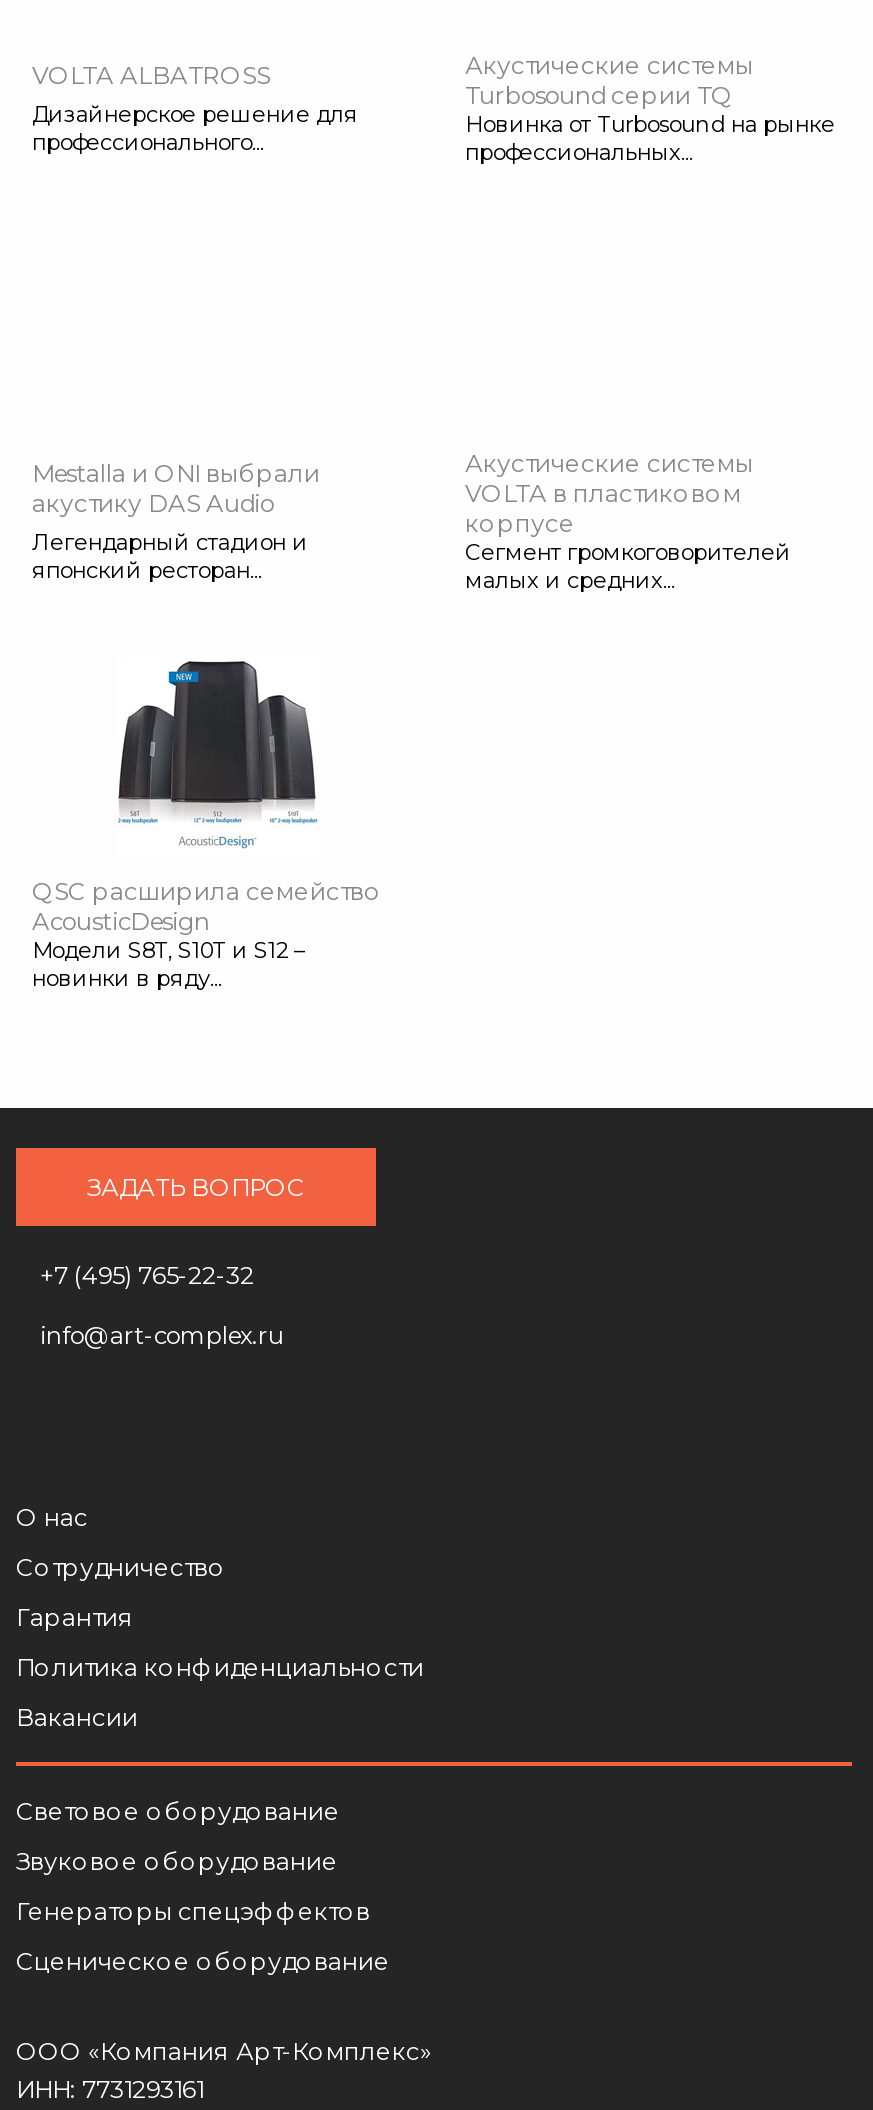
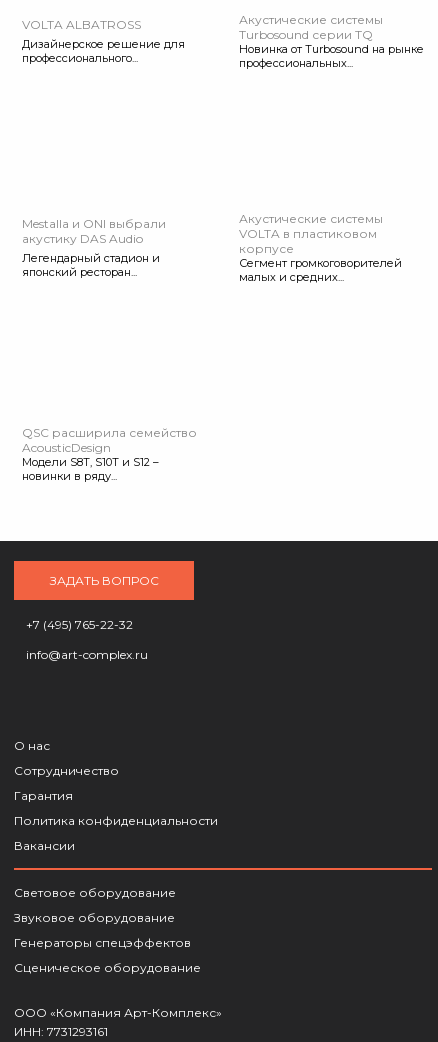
[116,660,318,850] [image] -> none

